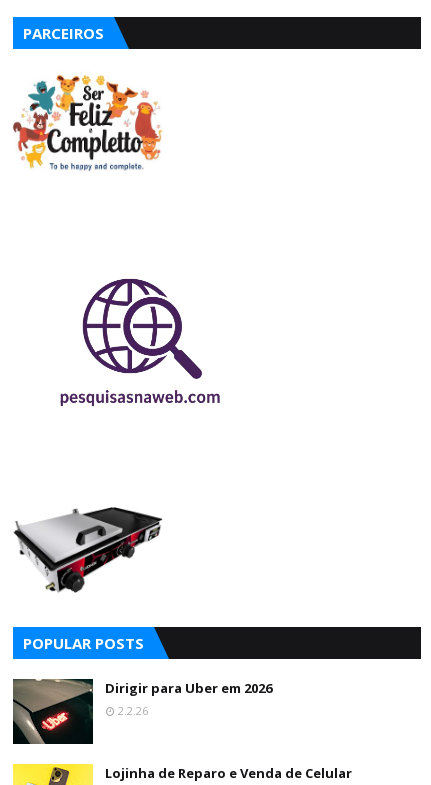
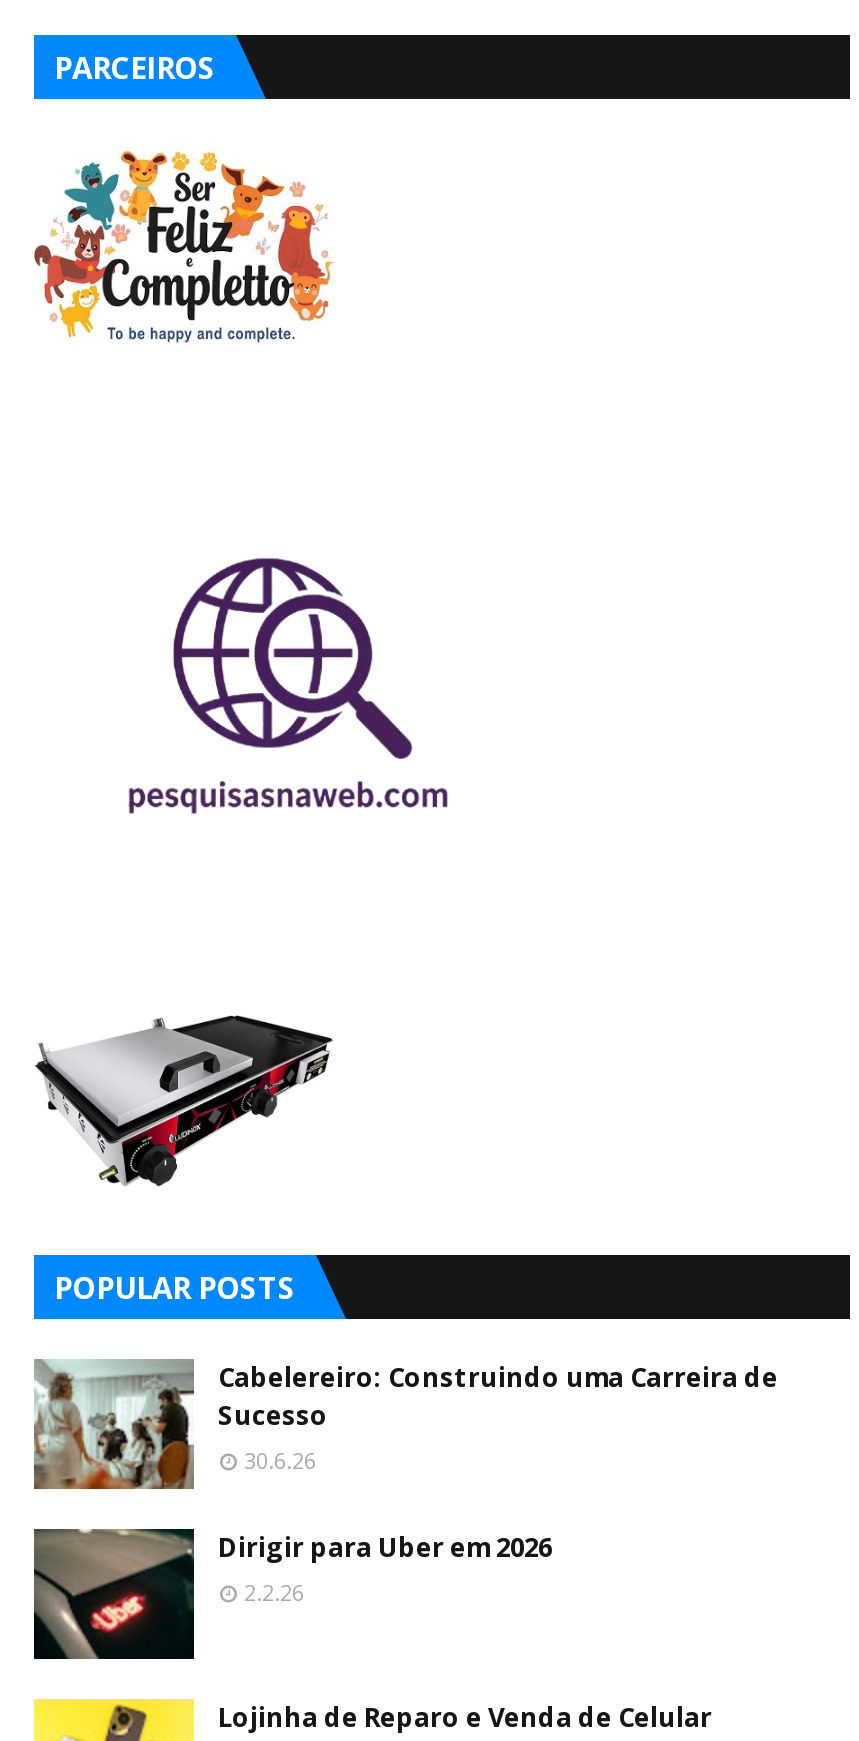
none -> [32,1359,778,1491] [image] | Cabelereiro: Construindo uma Carreira de | Sucesso | 30.6.26

